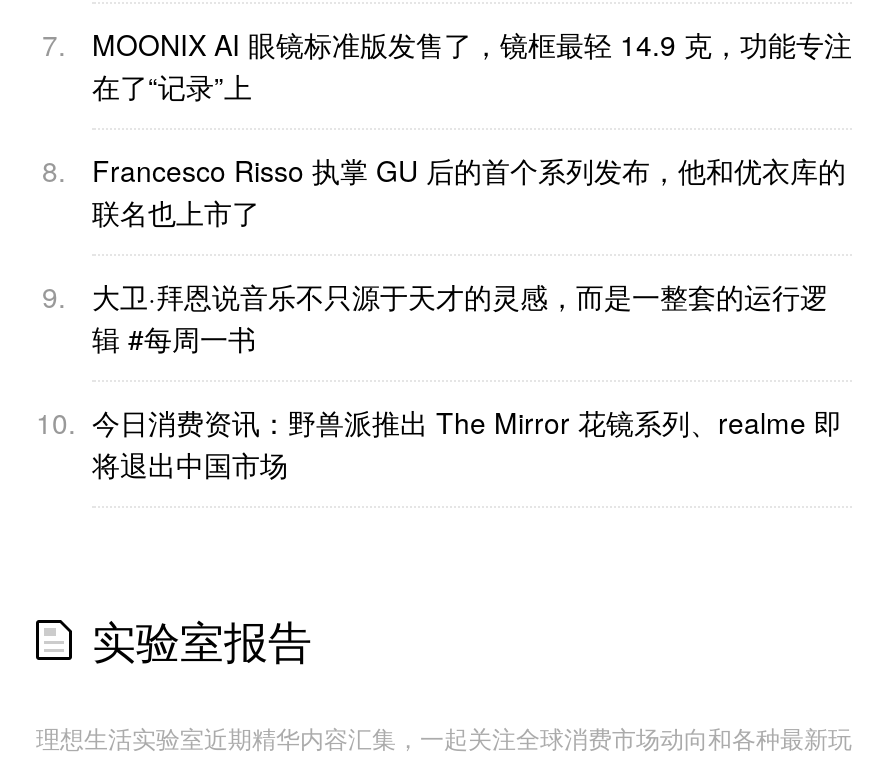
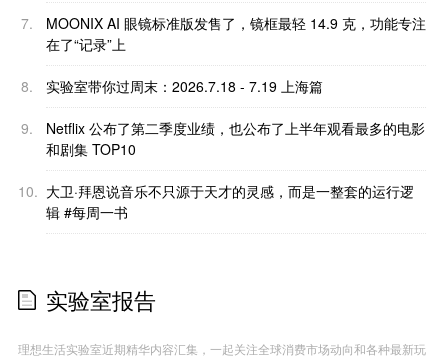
[92,150,846,232] Francesco Risso 执掌 GU 后的首个系列发布，他和优衣库的 | 联名也上市了 -> [46,76,323,96] 实验室带你过周末：2026.7.18 - 7.19 上海篇
[92,276,828,316] 大卫·拜恩说音乐不只源于天才的灵感，而是一整套的运行逻 -> [18,118,425,201] Netflix 公布了第二季度业绩，也公布了上半年观看最多的电影 | 和剧集 TOP10 | 10. 大卫·拜恩说音乐不只源于天才的灵感，而是一整套的运行逻
moved [92,318,256,358] -> [46,202,128,222]: 辑 #每周一书
[36,402,842,484] 10. 今日消费资讯：野兽派推出 The Mirror 花镜系列、realme 即 | 将退出中国市场 -> none

